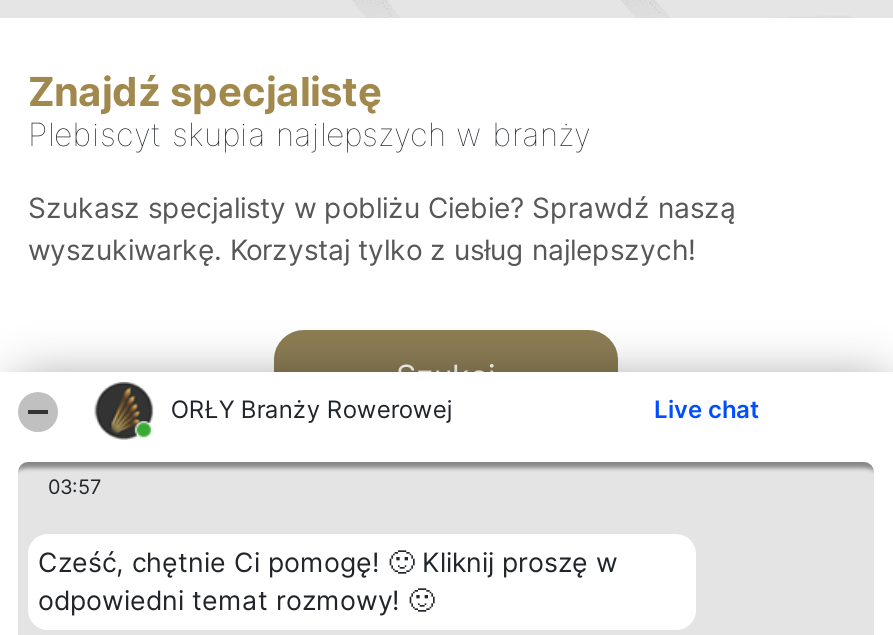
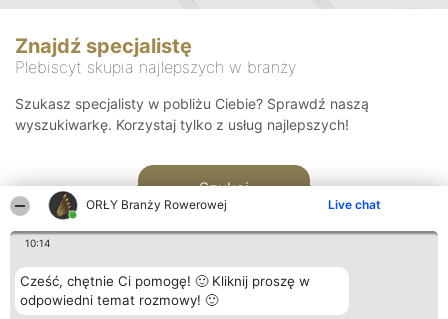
[48,474,102,498] 03:57 -> [25,237,50,249] 10:14

